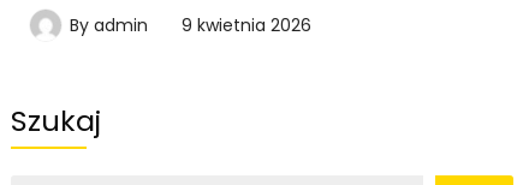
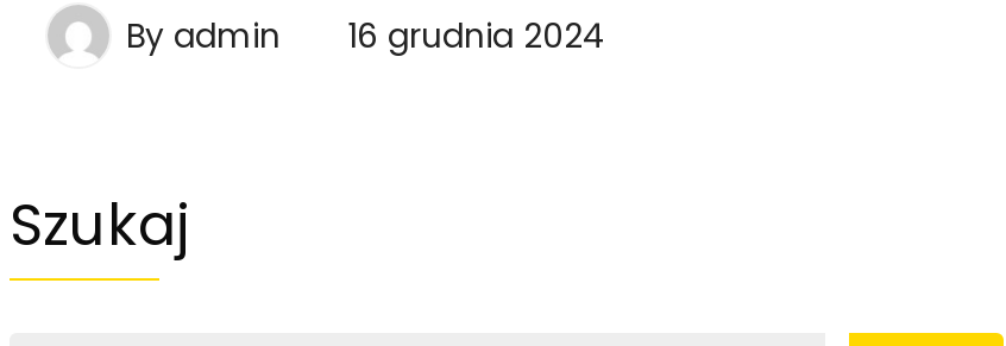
[70,13,311,37] By admin 9 kwietnia 2026 -> [126,13,606,60] By admin 16 grudnia 2024

